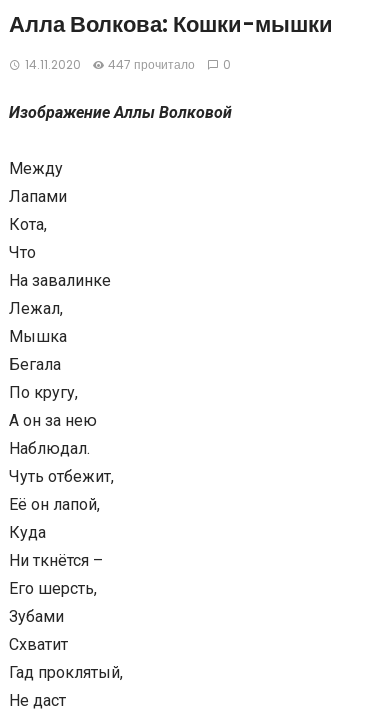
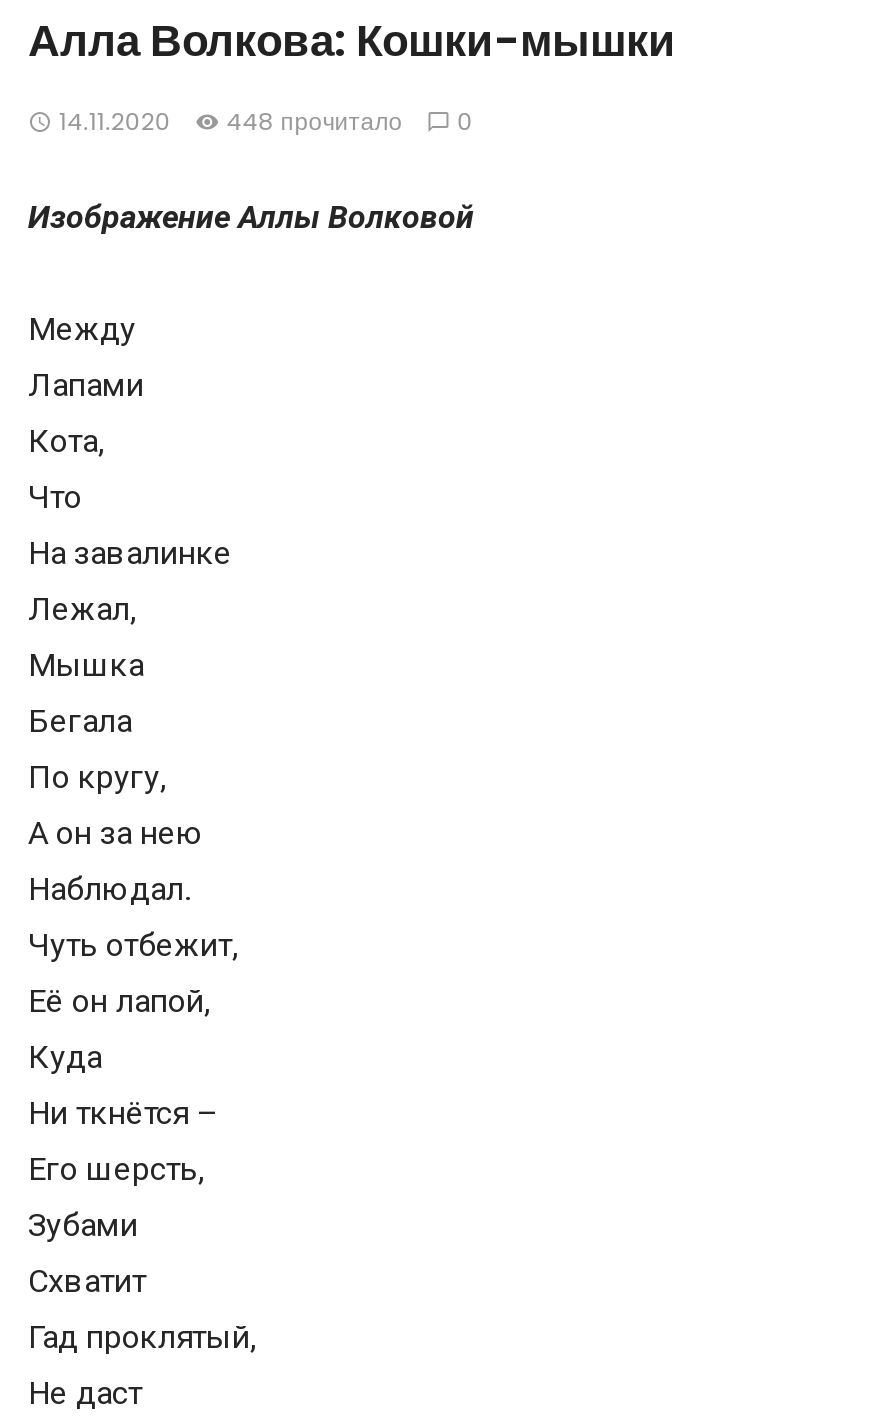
[25,56,231,73] 14.11.2020 447 прочитало 0 -> [59,105,474,139] 14.11.2020 448 прочитало 0

